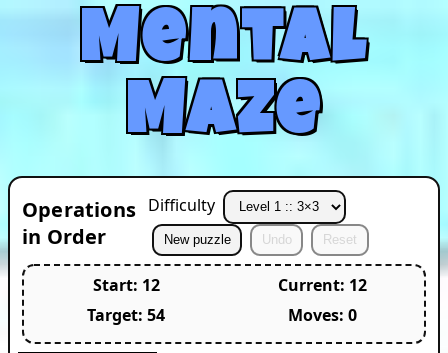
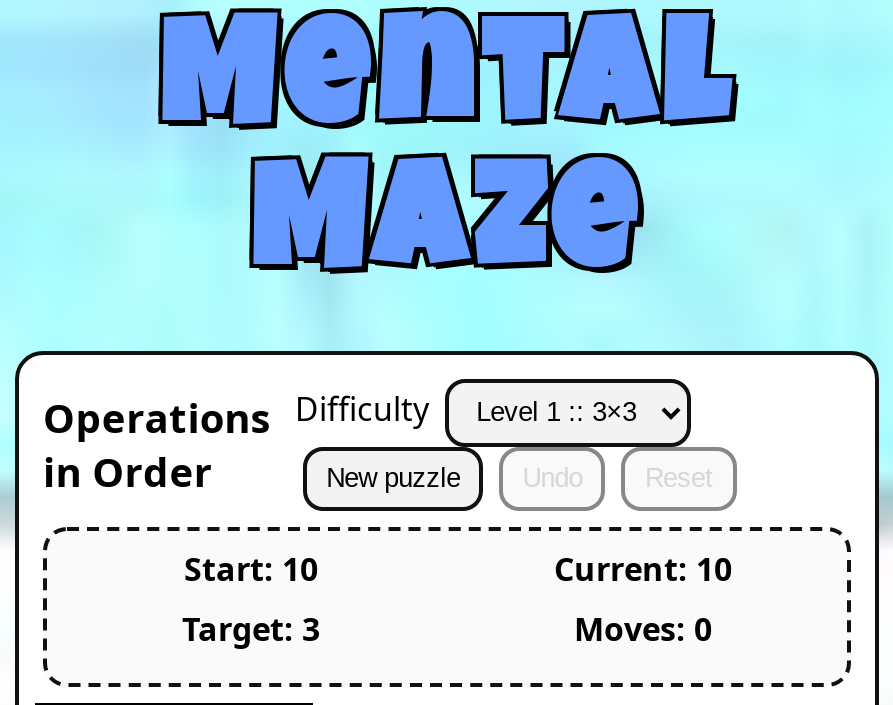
[92,274,159,296] Start: 12 -> [184,546,318,590] Start: 10
[277,274,366,296] Current: 12 -> [554,546,732,590] Current: 10
[87,304,165,326] Target: 54 -> [182,606,320,650] Target: 3

